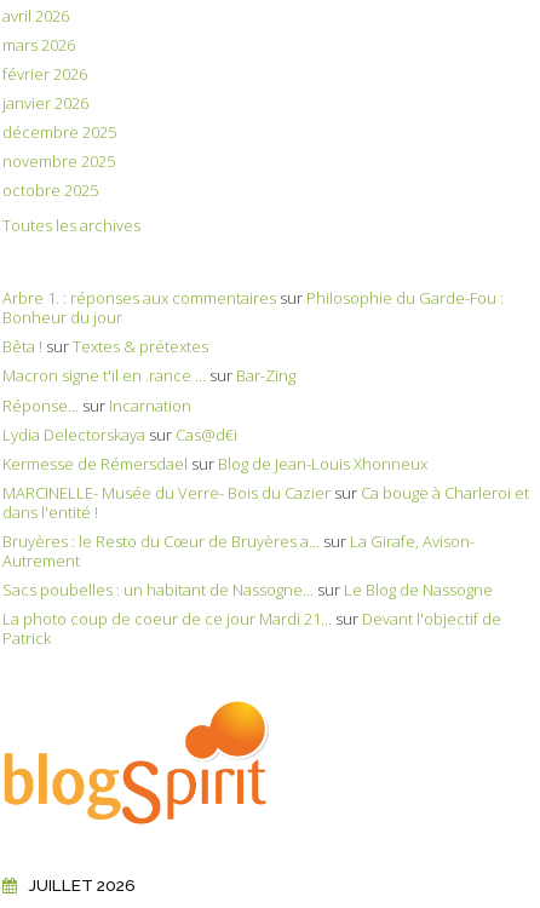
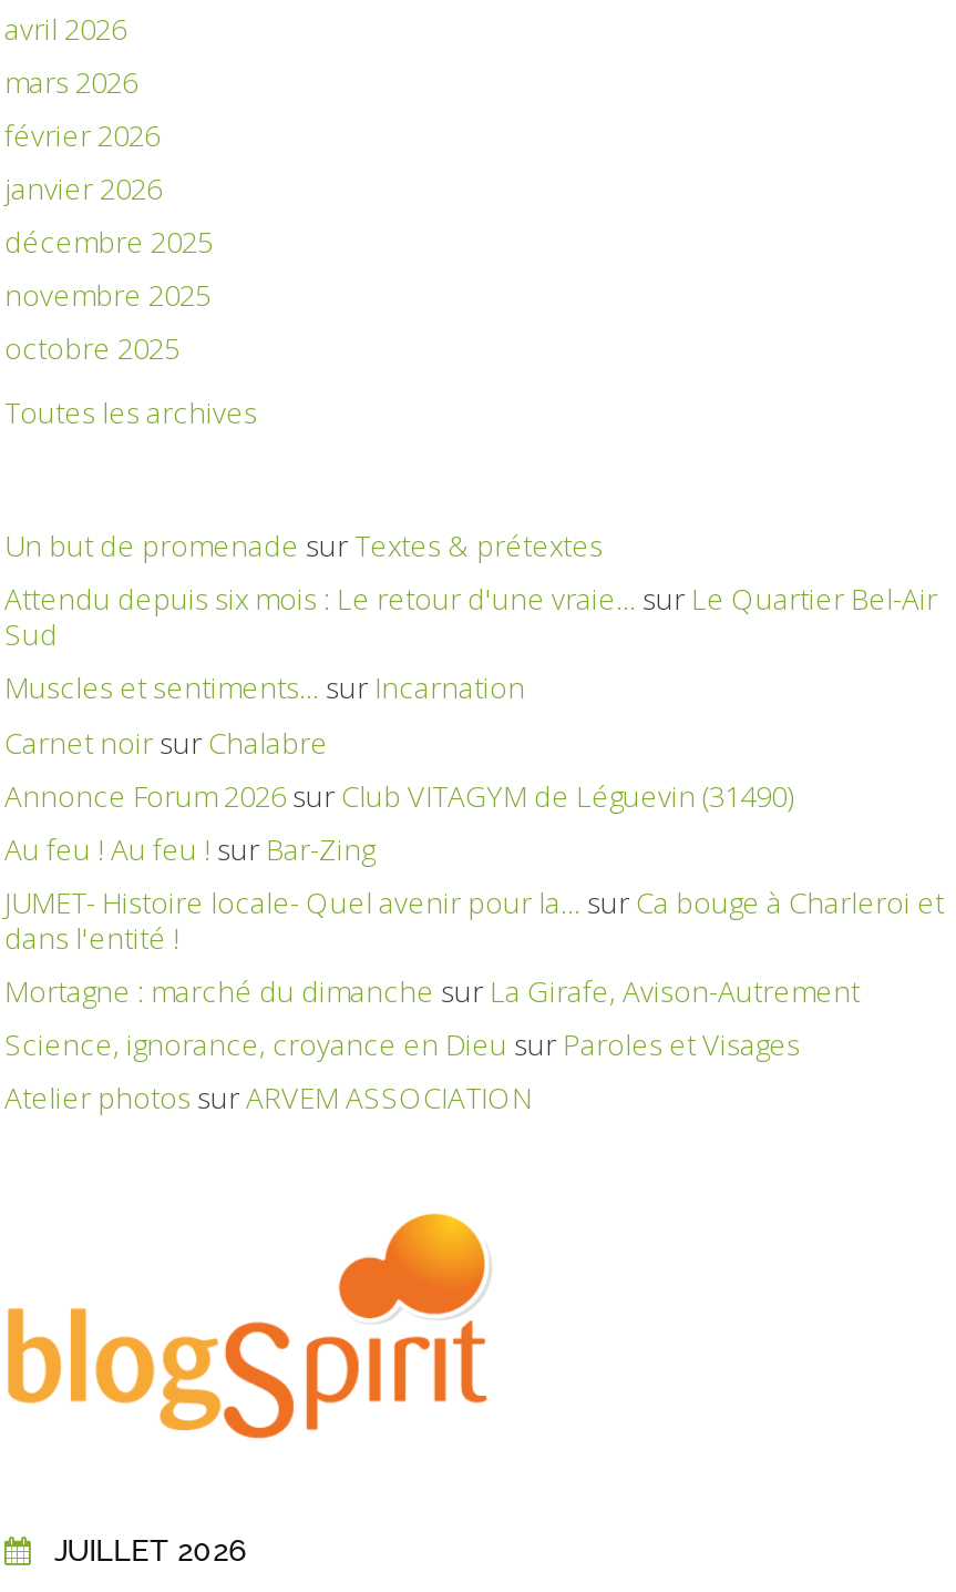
[2,287,529,504] Arbre 1. : réponses aux commentaires sur Philosophie du Garde-Fou : | Bonheur du jour | Bêta ! sur Textes & prétextes | Macron signe t'il en .rance ... sur Bar-Zing | Réponse... sur Incarnation | Lydia Delectorskaya sur Cas@d€i | Kermesse de Rémersdael sur Blog de Jean-Louis Xhonneux | MARCINELLE- Musée du Verre- Bois du Cazier sur Ca bouge à Charleroi et -> [4,526,944,922] Un but de promenade sur Textes & prétextes | Attendu depuis six mois : Le retour d'une vraie... sur Le Quartier Bel-Air | Sud | Muscles et sentiments... sur Incarnation | Carnet noir sur Chalabre | Annonce Forum 2026 sur Club VITAGYM de Léguevin (31490) | Au feu ! Au feu ! sur Bar-Zing | JUMET- Histoire locale- Quel avenir pour la... sur Ca bouge à Charleroi et
[2,530,501,649] Bruyères : le Resto du Cœur de Bruyères a... sur La Girafe, Avison- | Autrement | Sacs poubelles : un habitant de Nassogne... sur Le Blog de Nassogne | La photo coup de coeur de ce jour Mardi 21... sur Devant l'objectif de | Patrick -> [4,971,860,1118] Mortagne : marché du dimanche sur La Girafe, Avison-Autrement | Science, ignorance, croyance en Dieu sur Paroles et Visages | Atelier photos surARVEM ASSOCIATION

